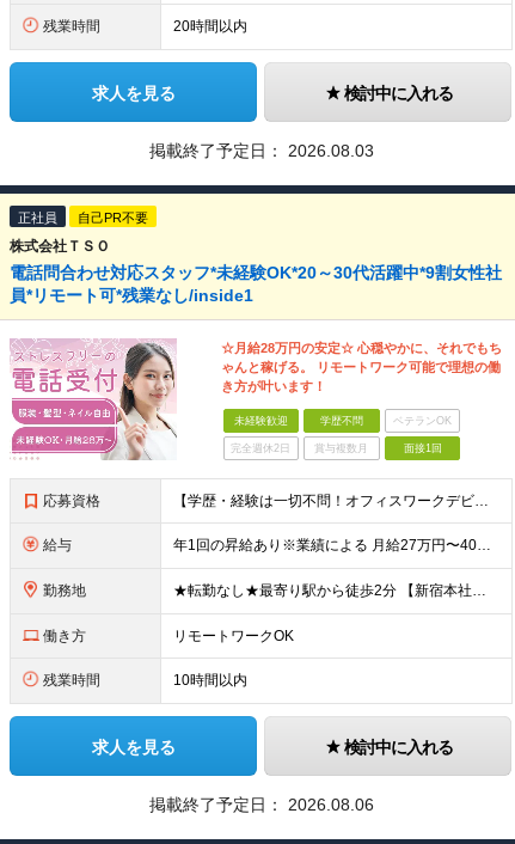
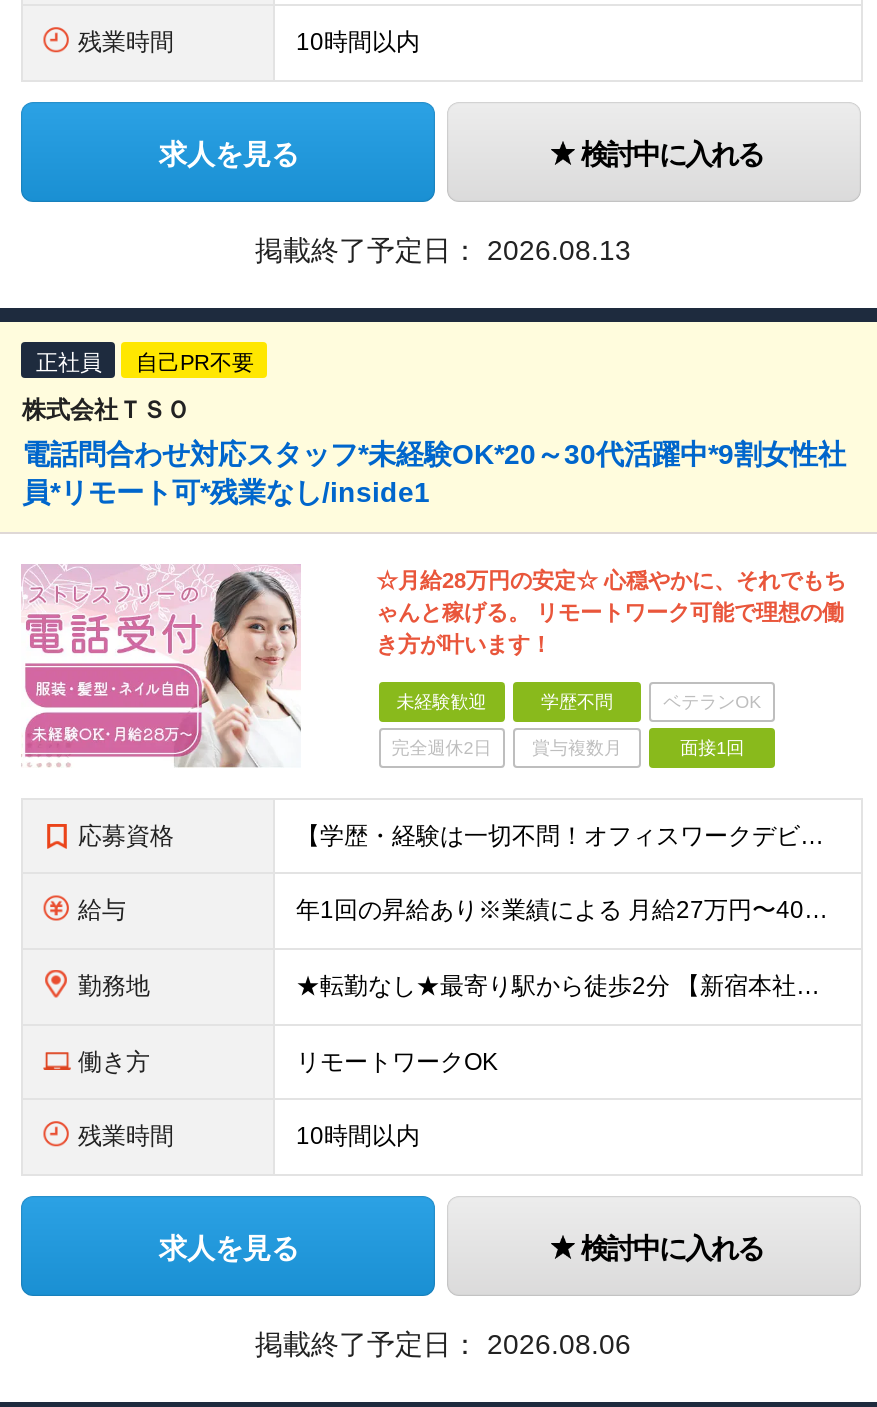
[174,18,248,35] 20時間以内 -> [296,28,420,56] 10時間以内
[149,141,374,160] 掲載終了予定日：2026.08.03 -> [255,234,631,266] 掲載終了予定日：2026.08.13

